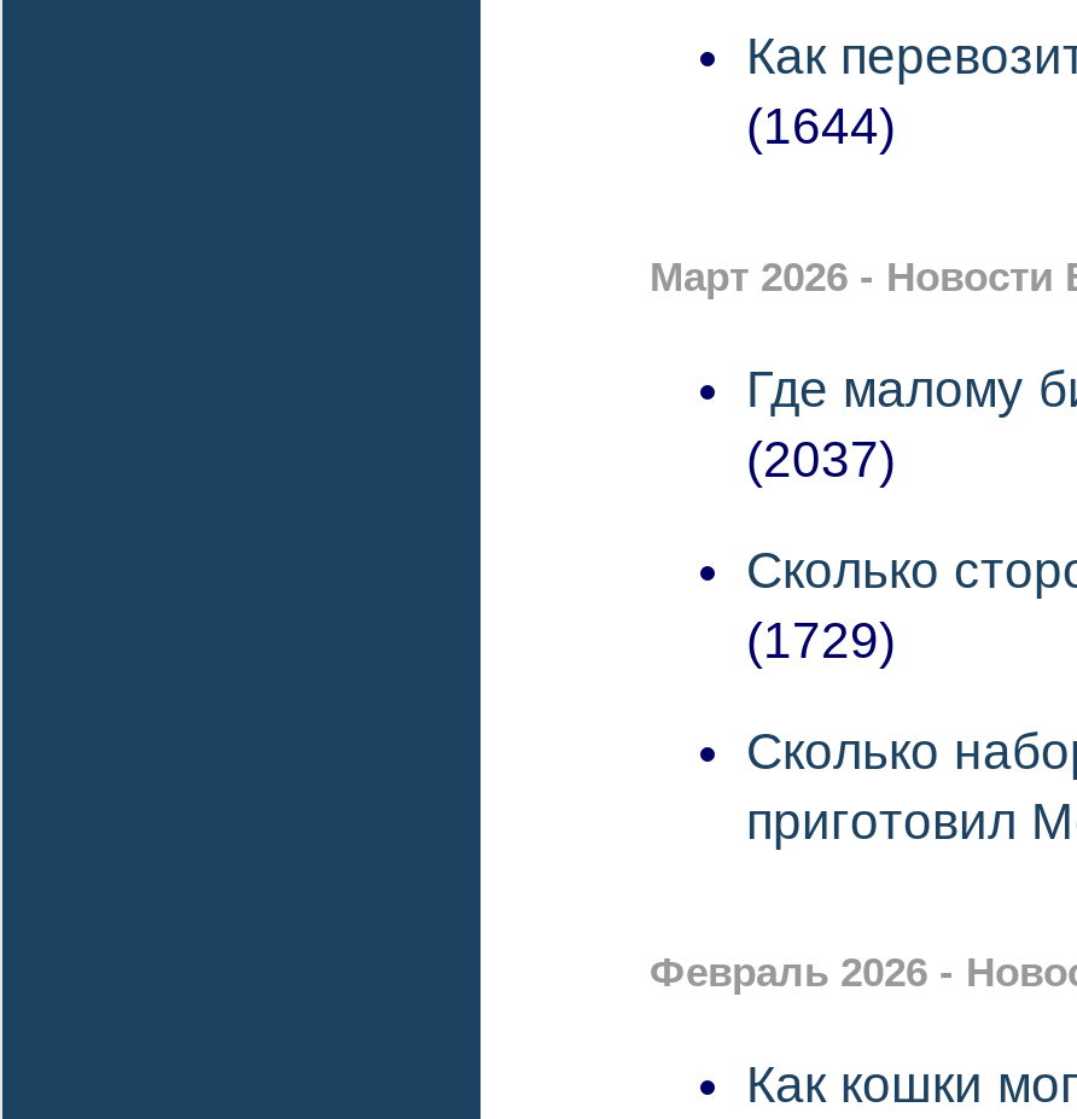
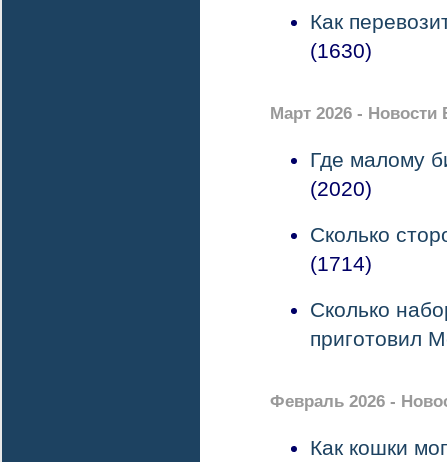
[746,98,896,153] (1644) -> [310,39,372,62] (1630)
[746,431,896,486] (2037) -> [310,177,372,200] (2020)
[746,612,896,668] (1729) -> [310,252,372,275] (1714)

